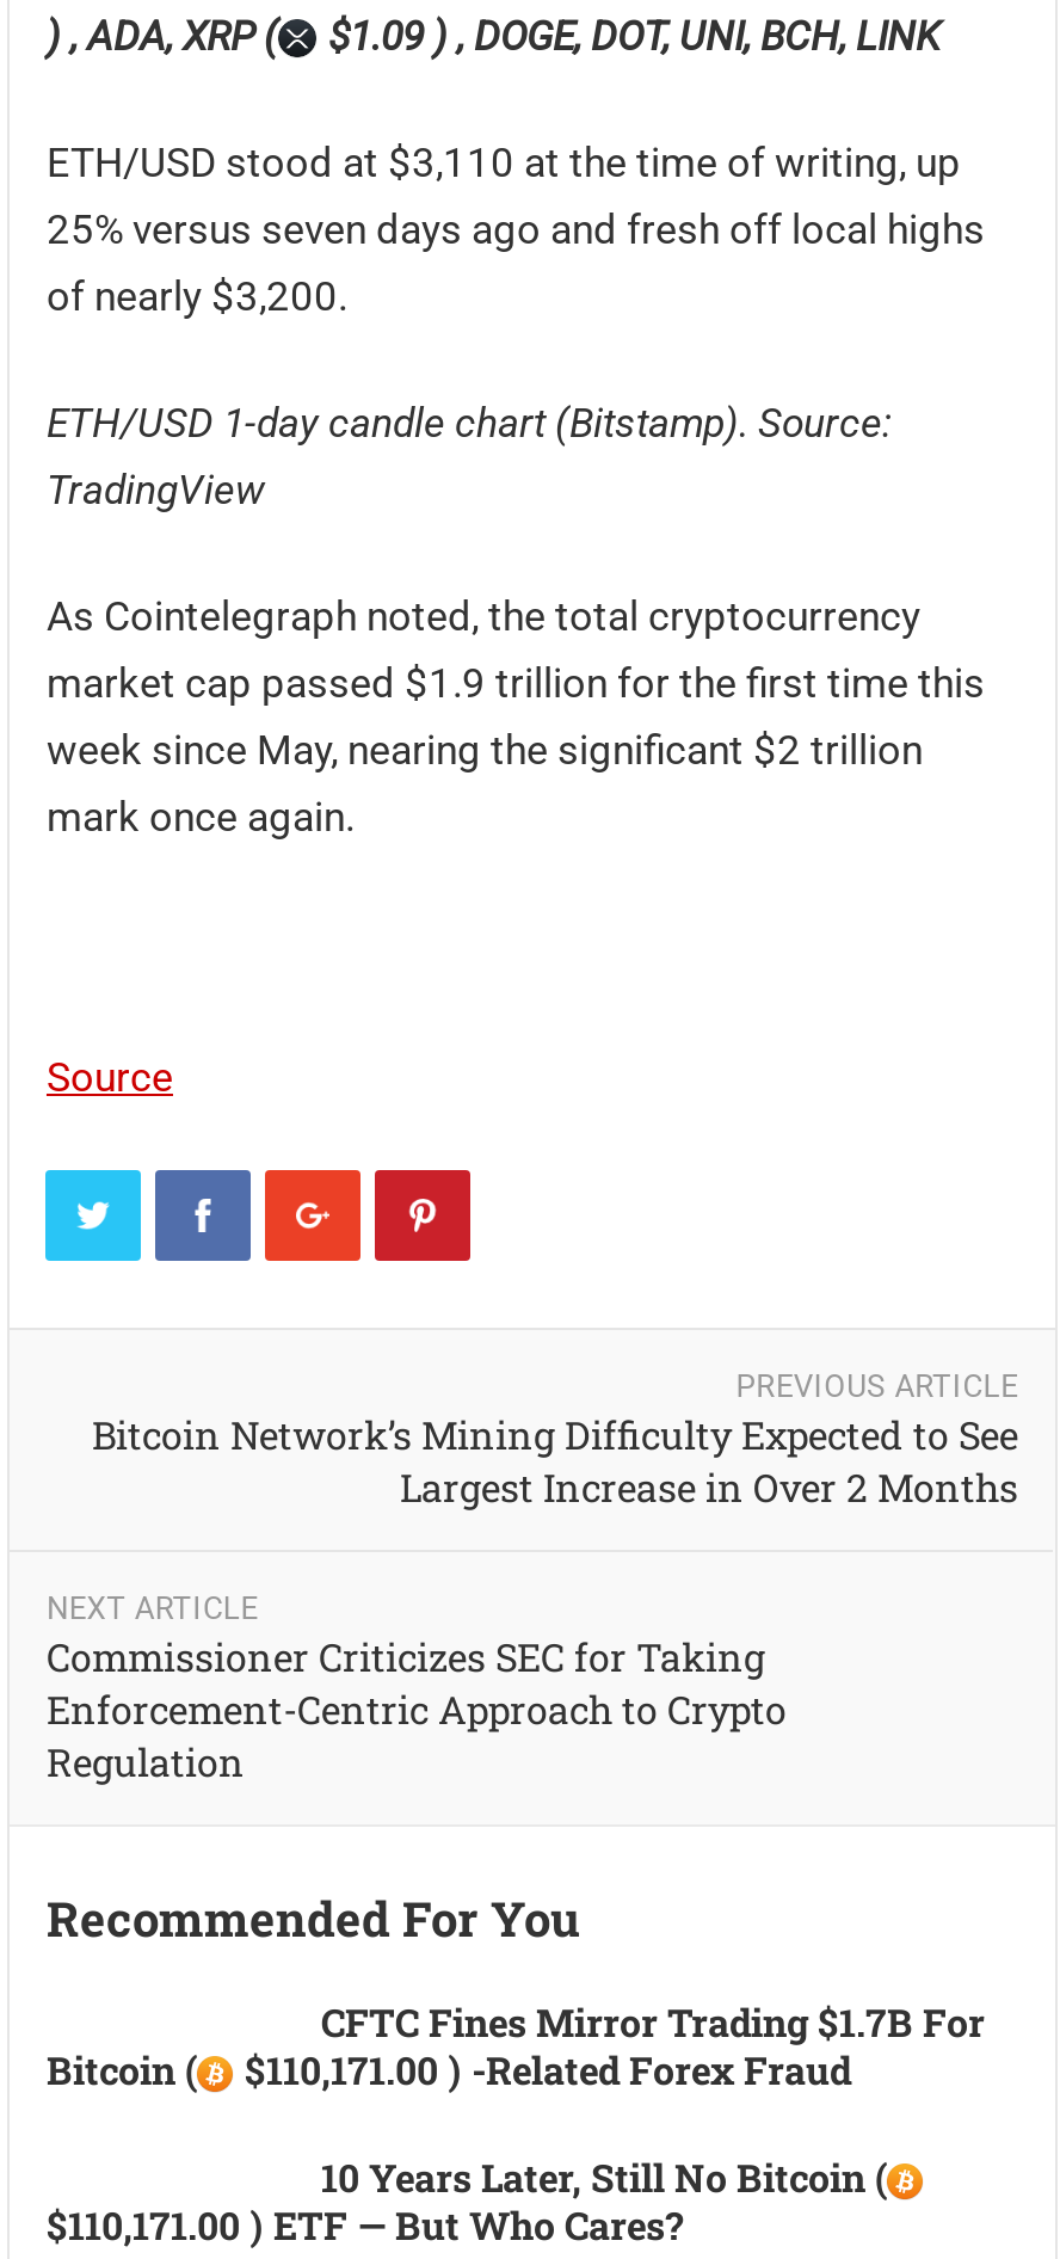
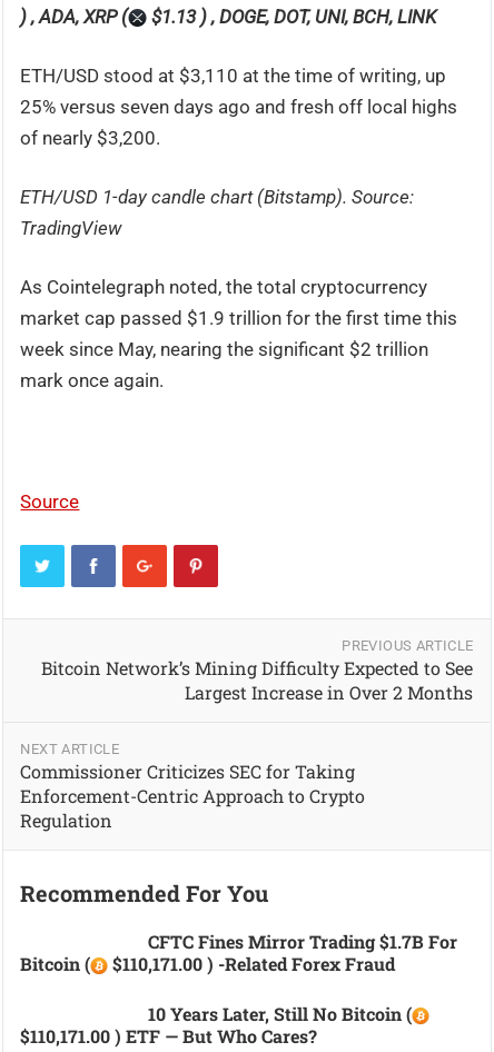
[319,12,939,60] $1.09 ) , DOGE, DOT, UNI, BCH, LINK -> [147,6,437,28] $1.13 ) , DOGE, DOT, UNI, BCH, LINK

